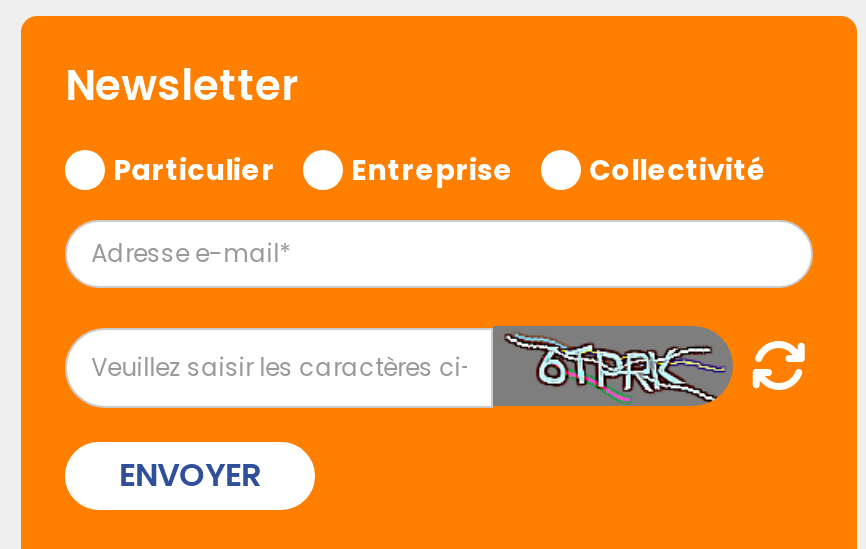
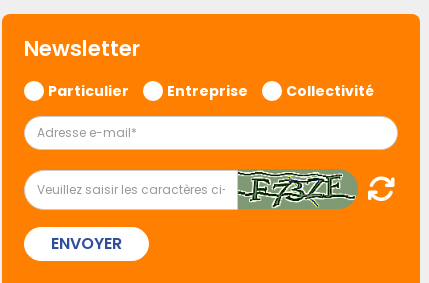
[495,326,727,406] [image] -> [238,169,356,209] [image]

